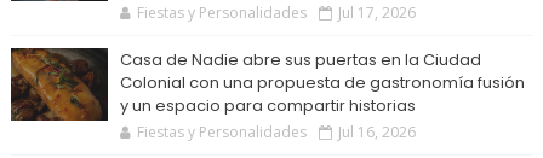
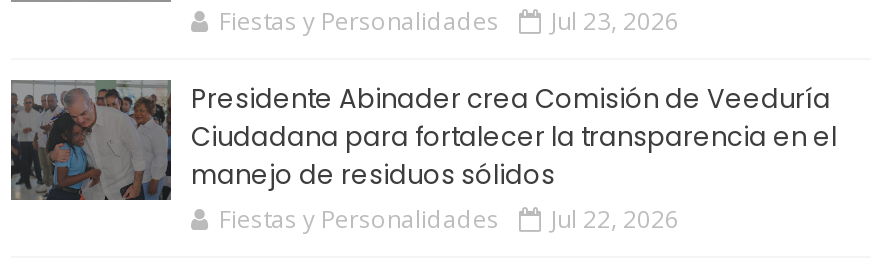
[137,3,416,23] Fiestas y Personalidades Jul 17, 2026 -> [219,4,679,38] Fiestas y Personalidades Jul 23, 2026
[10,47,525,121] [image] | Casa de Nadie abre sus puertas en la Ciudad | Colonial con una propuesta de gastronomía fusión | y un espacio para compartir historias -> [9,78,837,202] [image] | Presidente Abinader crea Comisión de Veeduría | Ciudadana para fortalecer la transparencia en el | manejo de residuos sólidos
[137,122,416,143] Fiestas y Personalidades Jul 16, 2026 -> [219,202,679,236] Fiestas y Personalidades Jul 22, 2026

